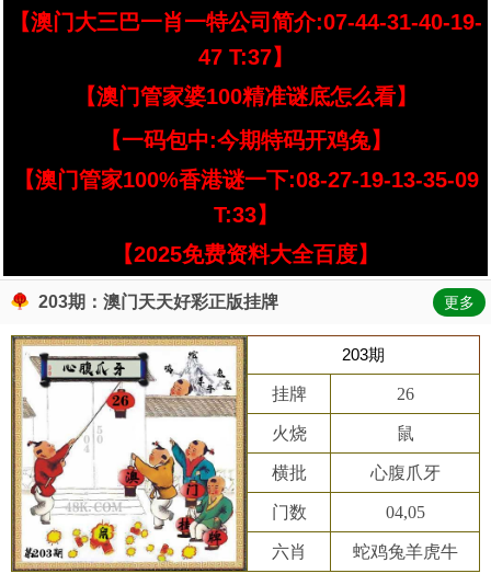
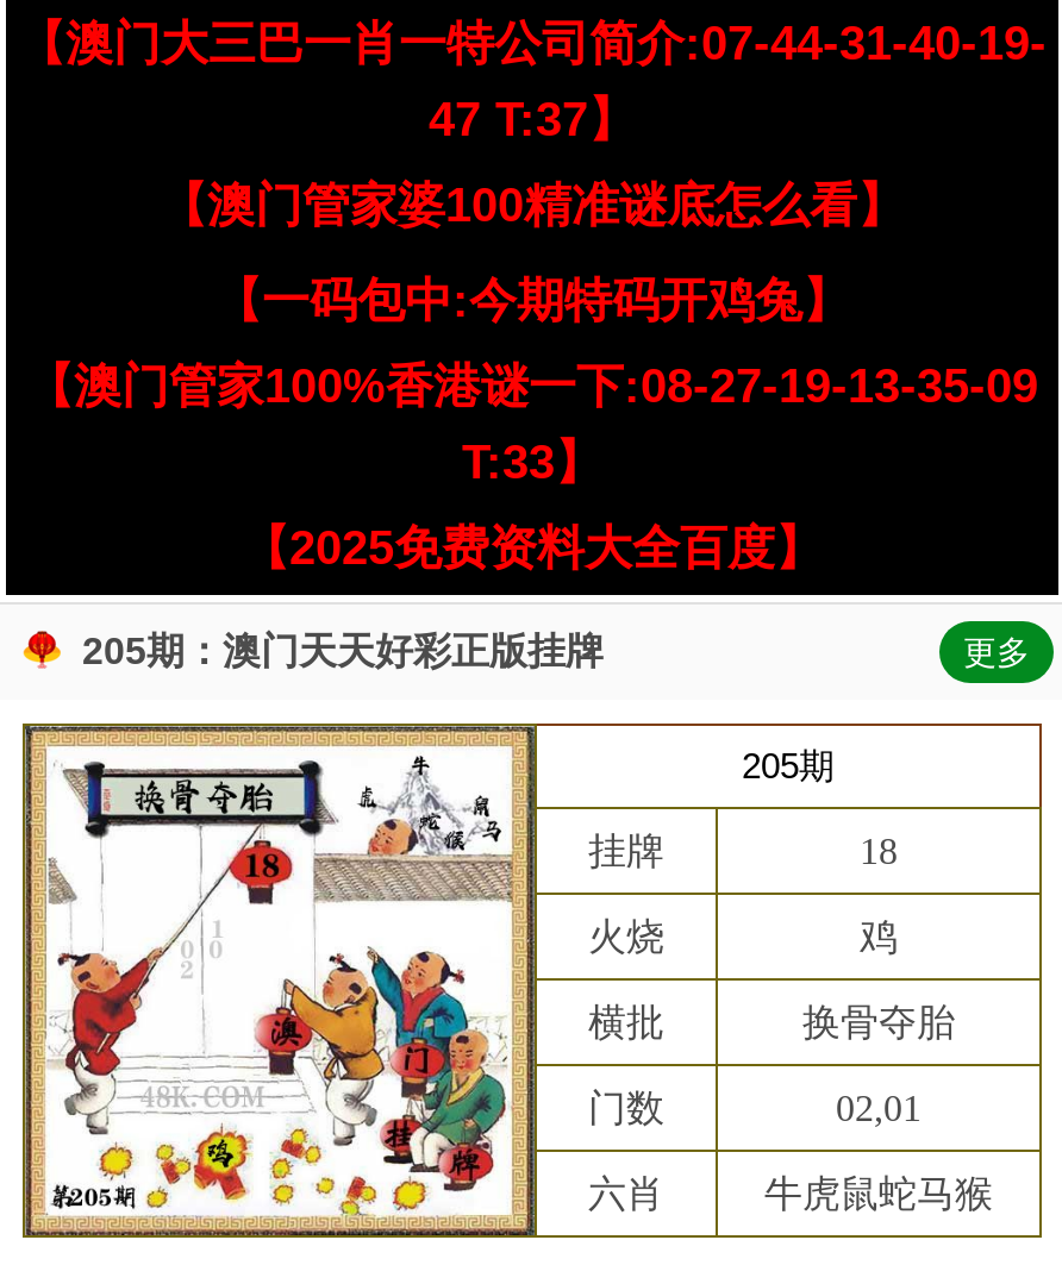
[38,292,278,311] 203期：澳门天天好彩正版挂牌 -> [82,631,604,671] 205期：澳门天天好彩正版挂牌
[342,345,385,364] 203期 -> [742,745,835,785] 205期
[396,385,414,403] 26 -> [860,831,898,871] 18
[396,424,414,443] 鼠 -> [860,916,898,957] 鸡
[370,463,440,482] 心腹爪牙 -> [802,1002,955,1042] 换骨夺胎
[385,503,425,521] 04,05 -> [836,1088,922,1128] 02,01
[352,542,458,561] 蛇鸡兔羊虎牛 -> [764,1173,993,1214] 牛虎鼠蛇马猴

